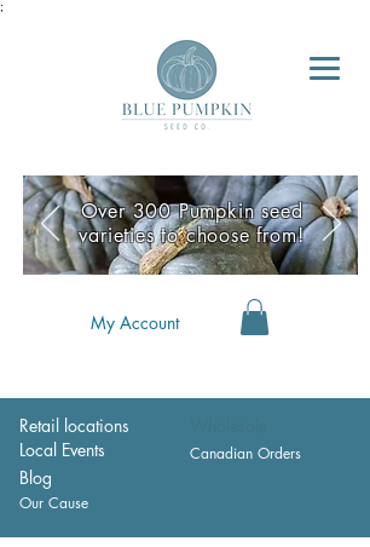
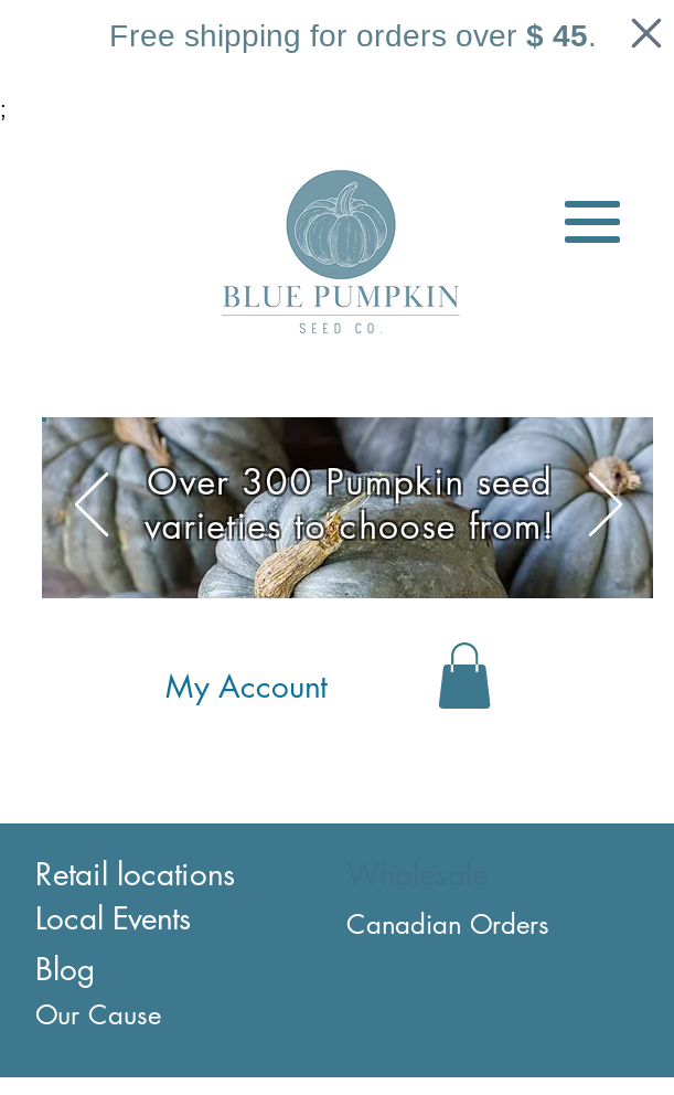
none -> [109,18,597,53] Free shipping for orders over $ 45.

